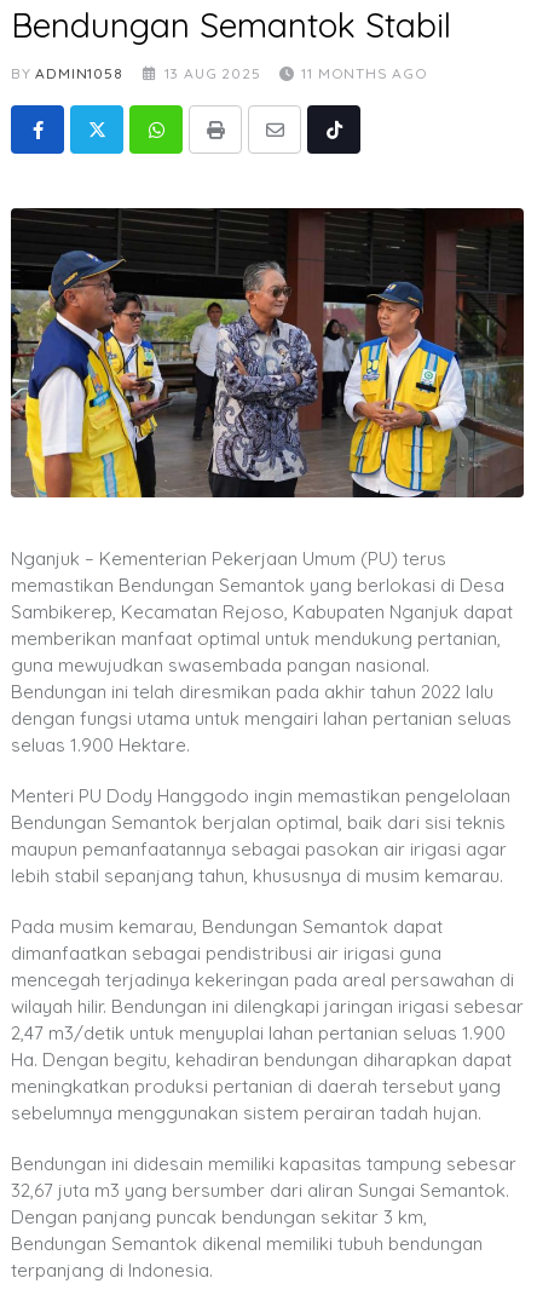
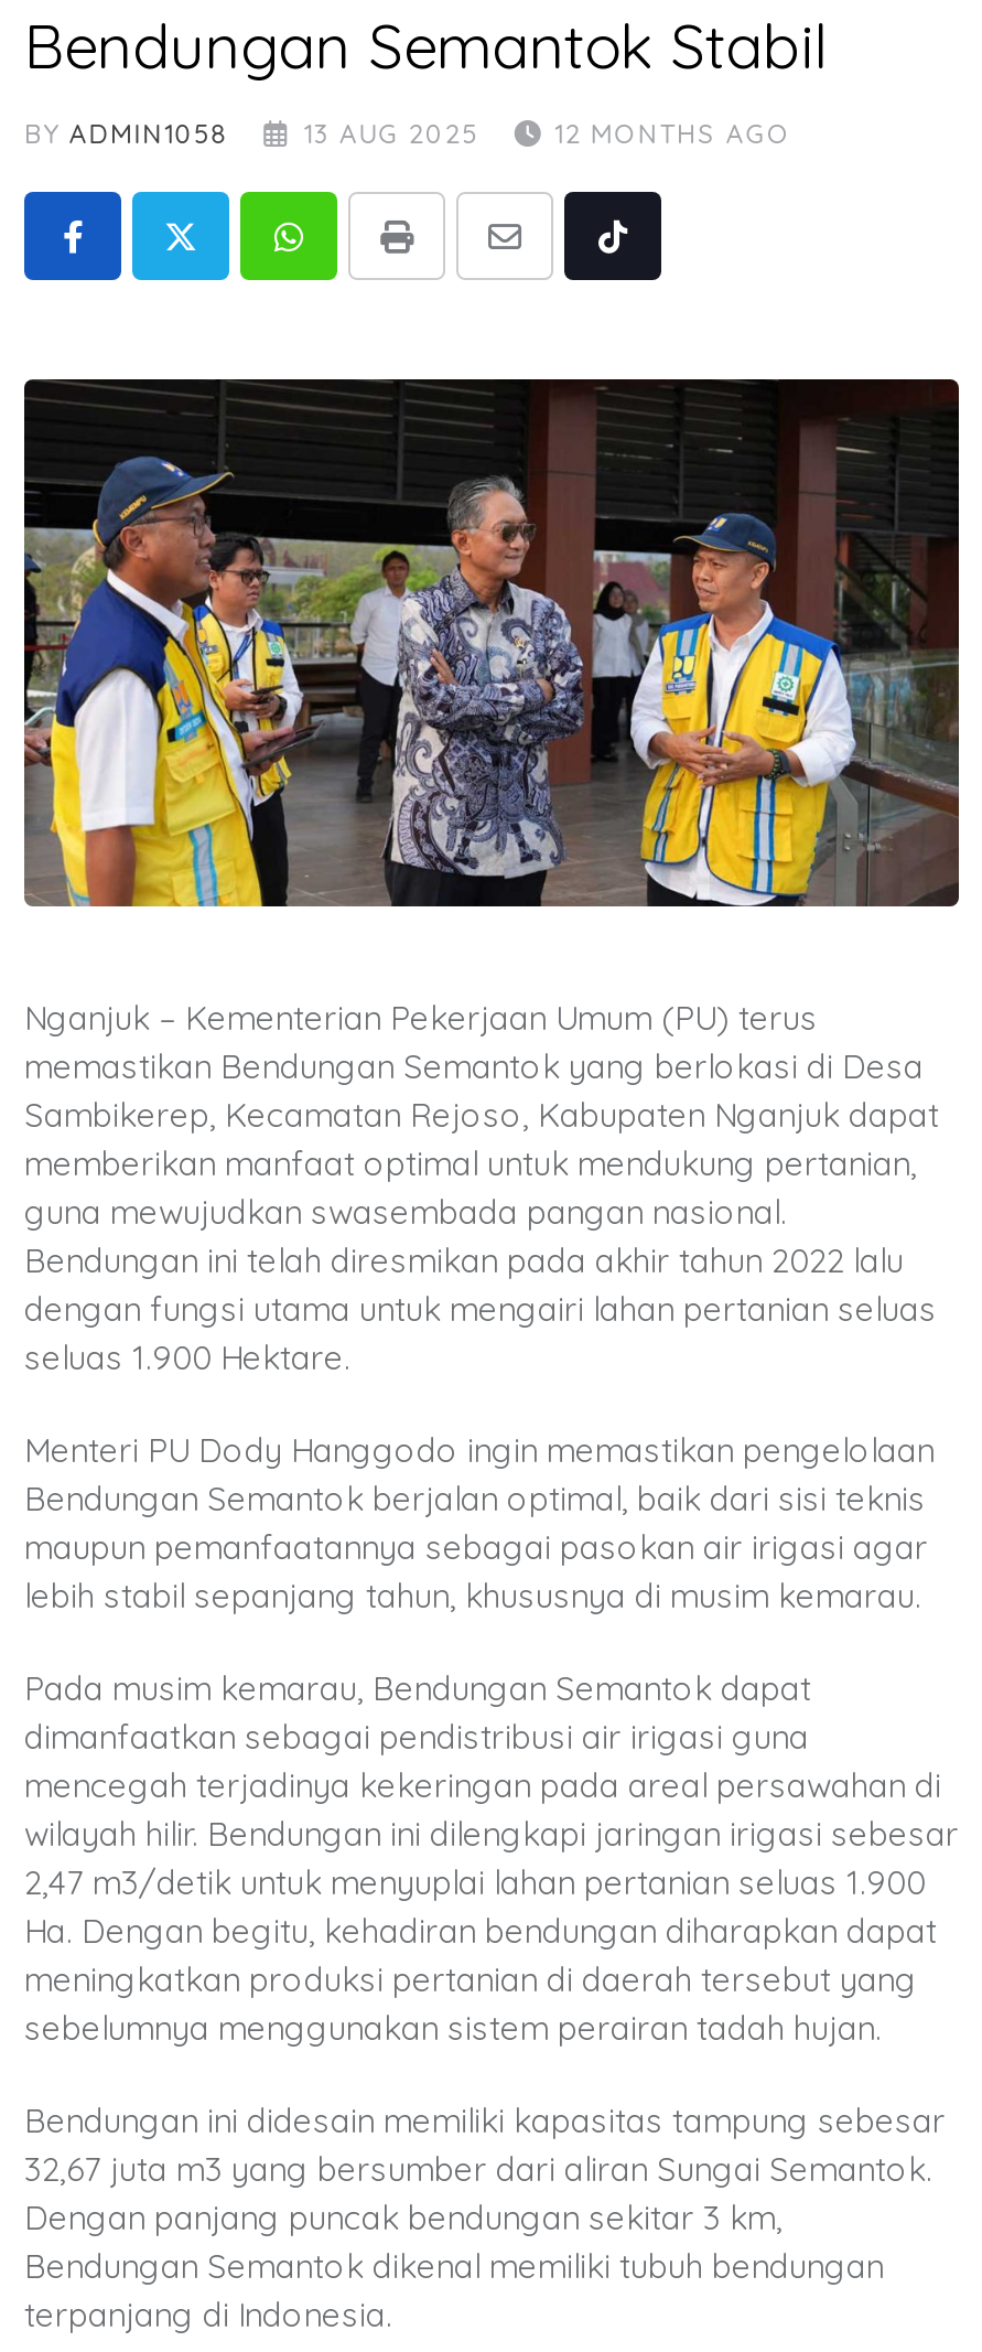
[302,65,428,83] 11 MONTHS AGO -> [554,118,791,151] 12 MONTHS AGO

